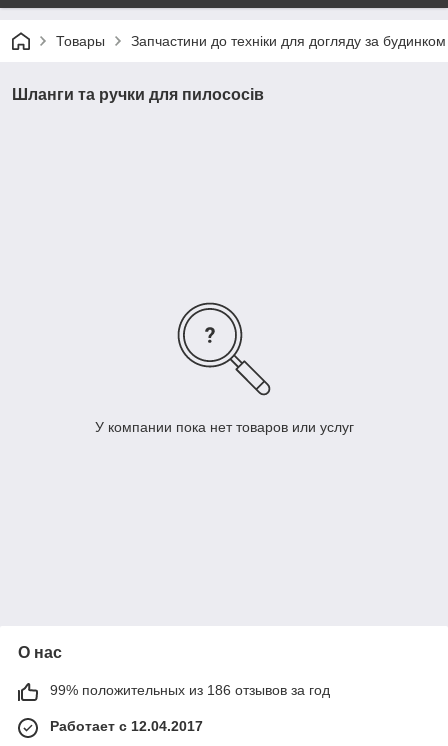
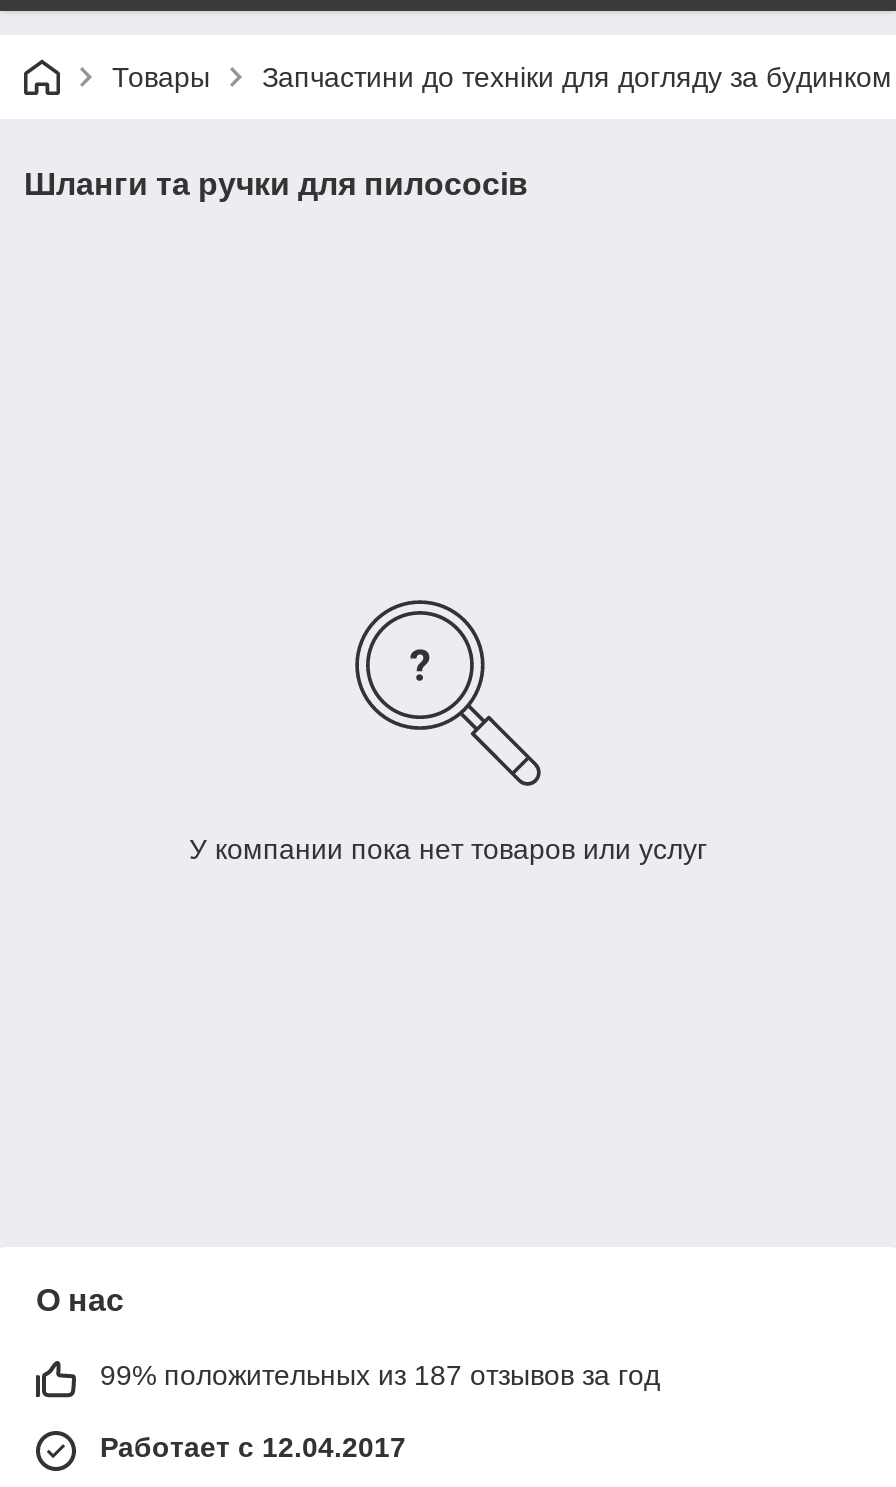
[50,682,330,698] 99% положительных из 186 отзывов за год -> [100,1360,660,1392] 99% положительных из 187 отзывов за год

